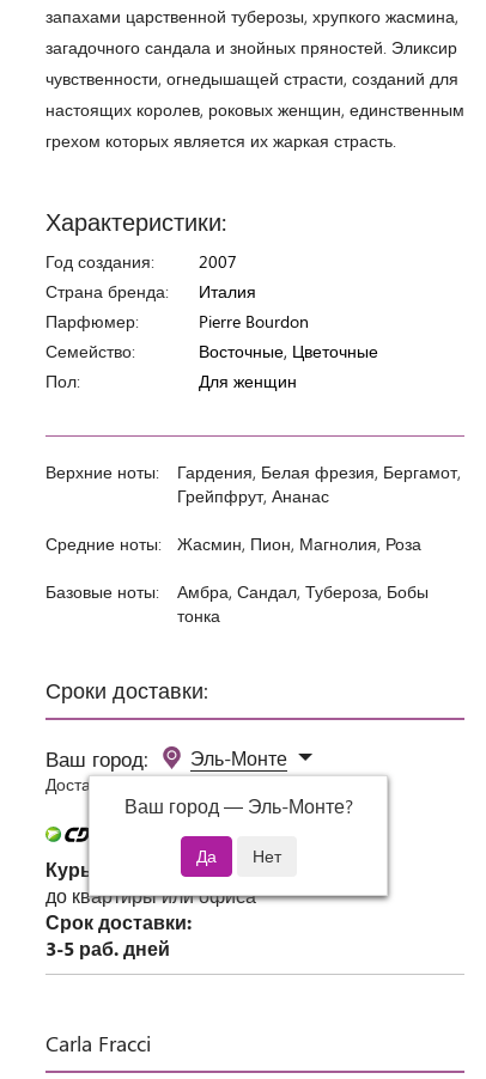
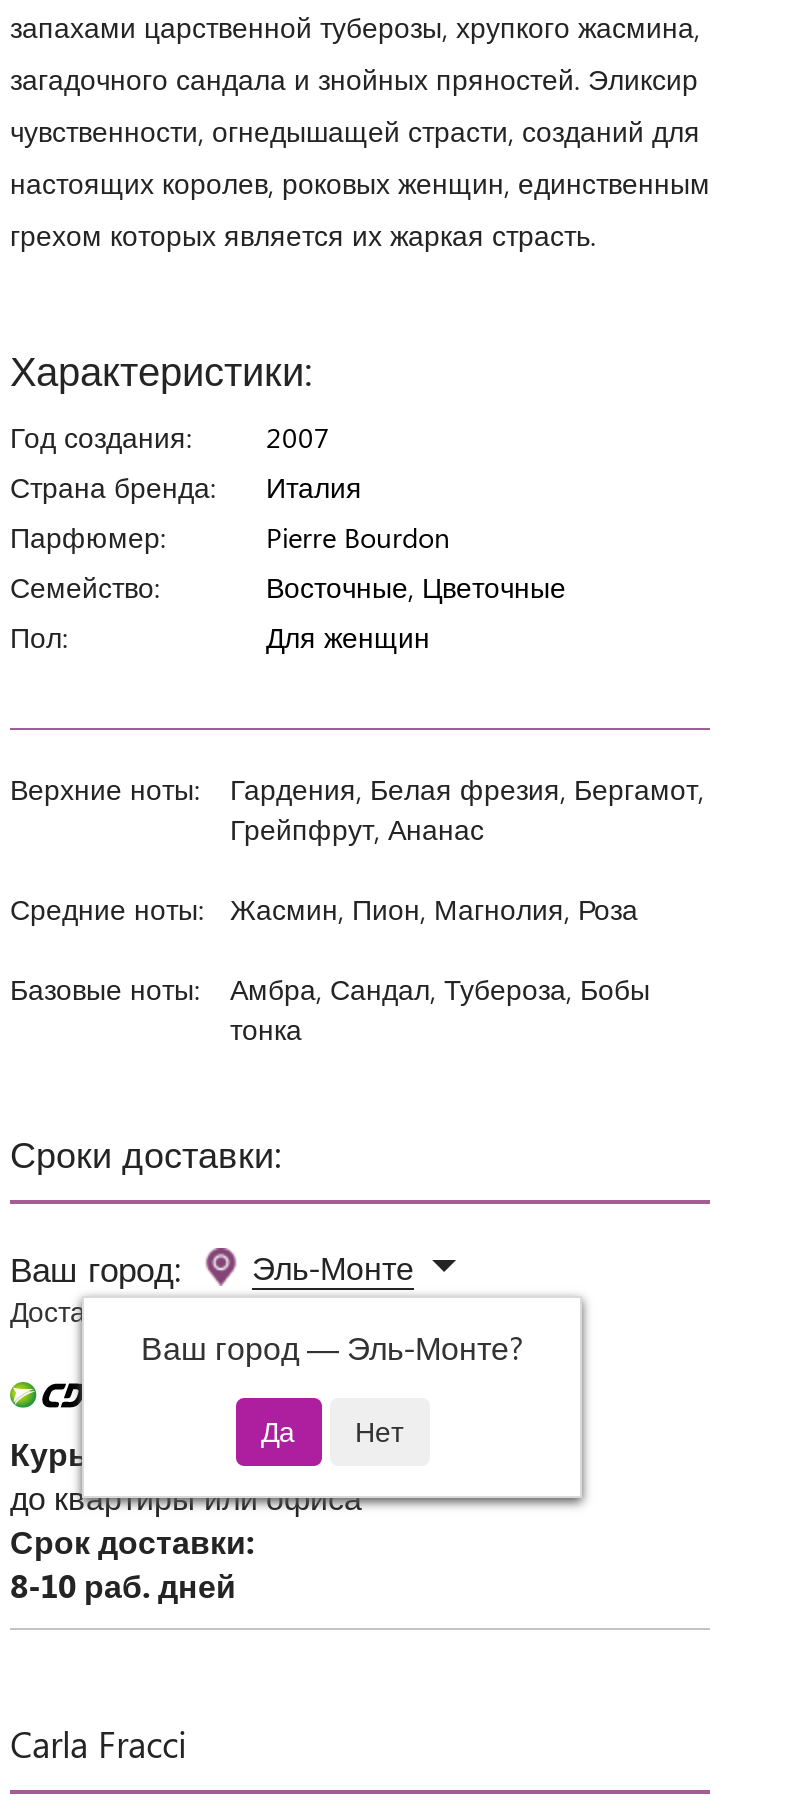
[45,935,170,960] 3-5 раб. дней -> [10,1563,236,1605] 8-10 раб. дней

